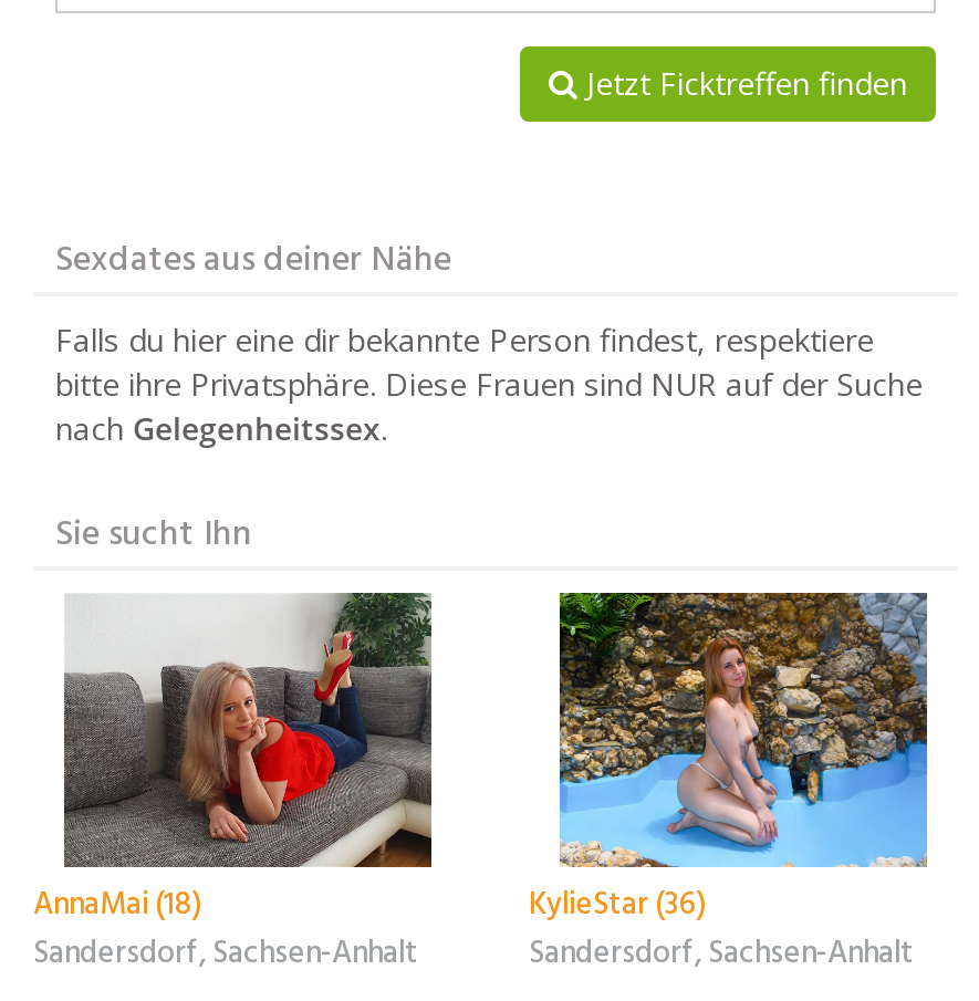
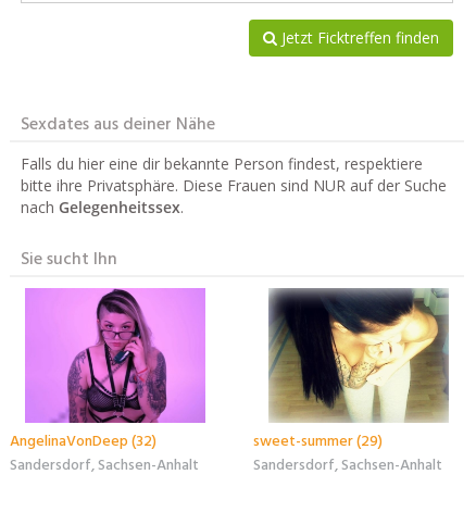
[33,591,434,931] [image] | AnnaMai (18) -> [10,288,206,454] [image] | AngelinaVonDeep (32)
[529,591,929,931] [image] | KylieStar (36) -> [253,288,450,454] [image] | sweet-summer (29)

